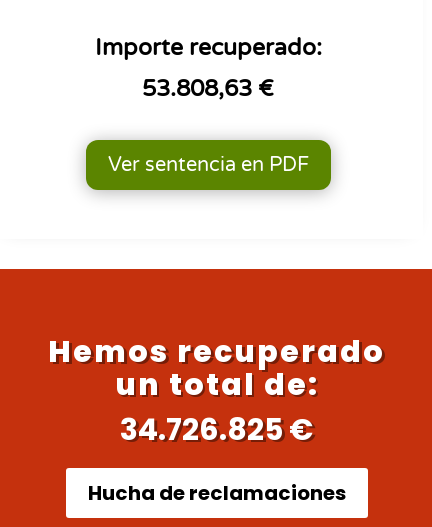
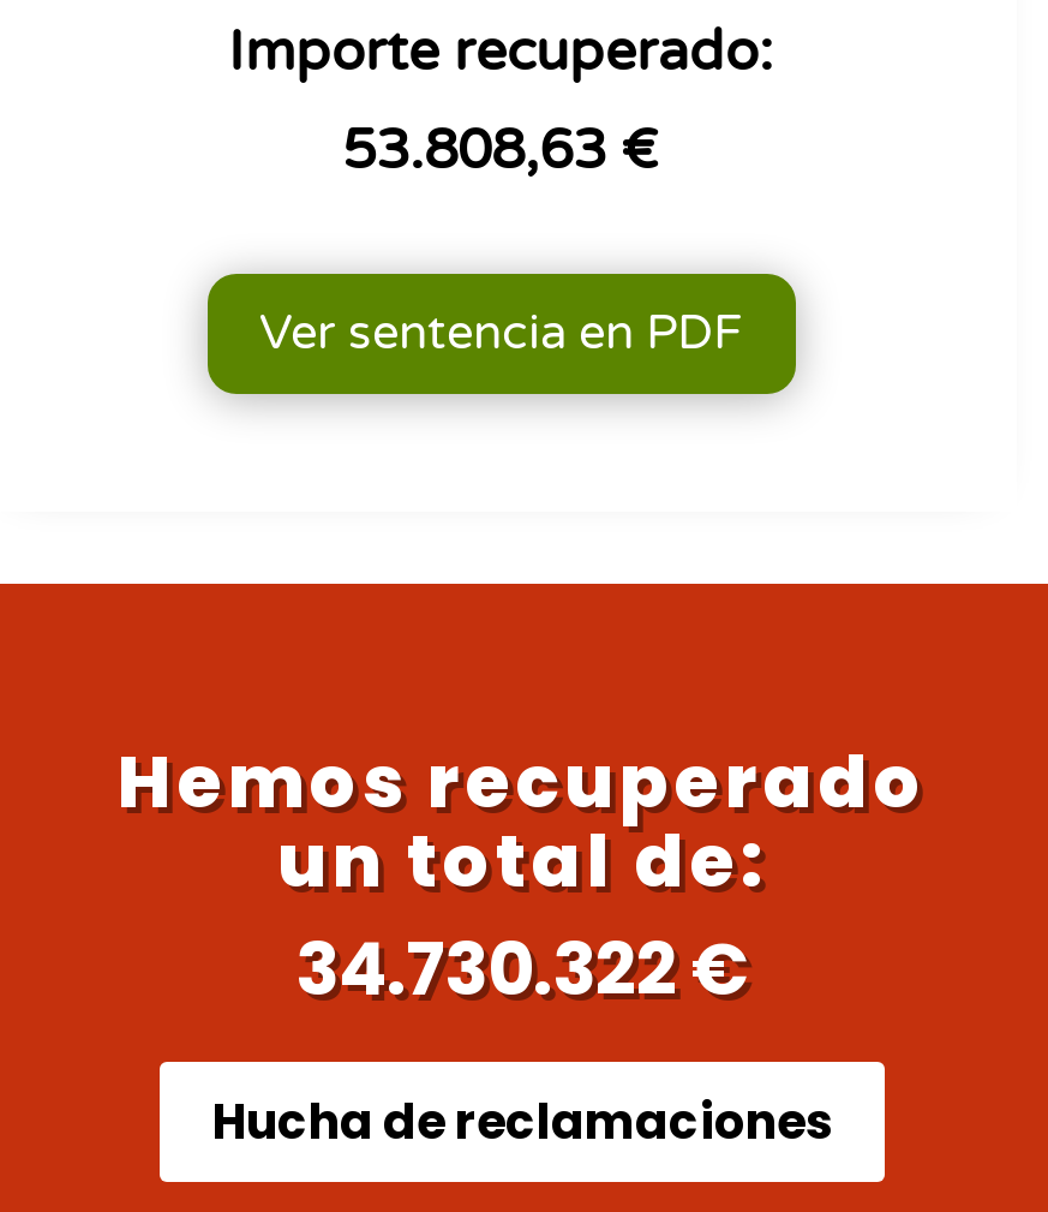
[120,409,313,451] 34.726.825 € -> [295,920,749,1021] 34.730.322 €

